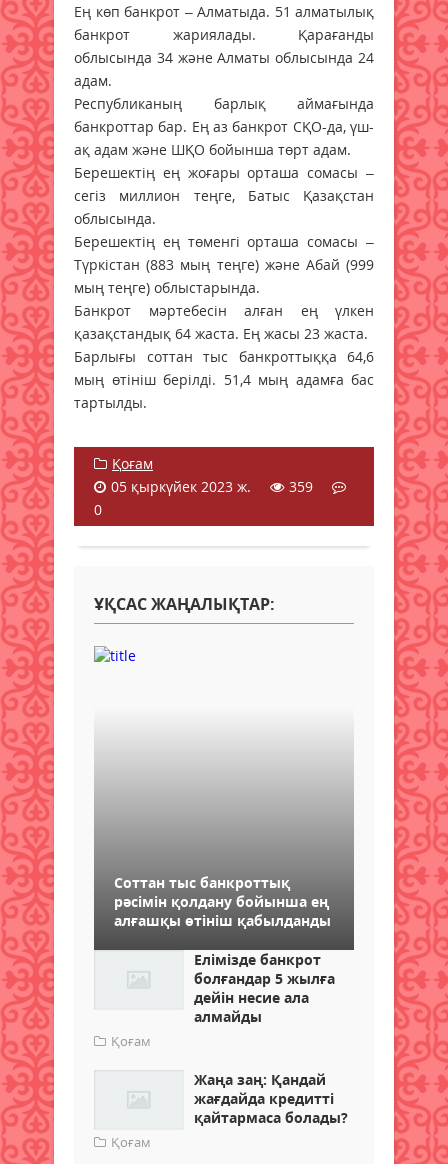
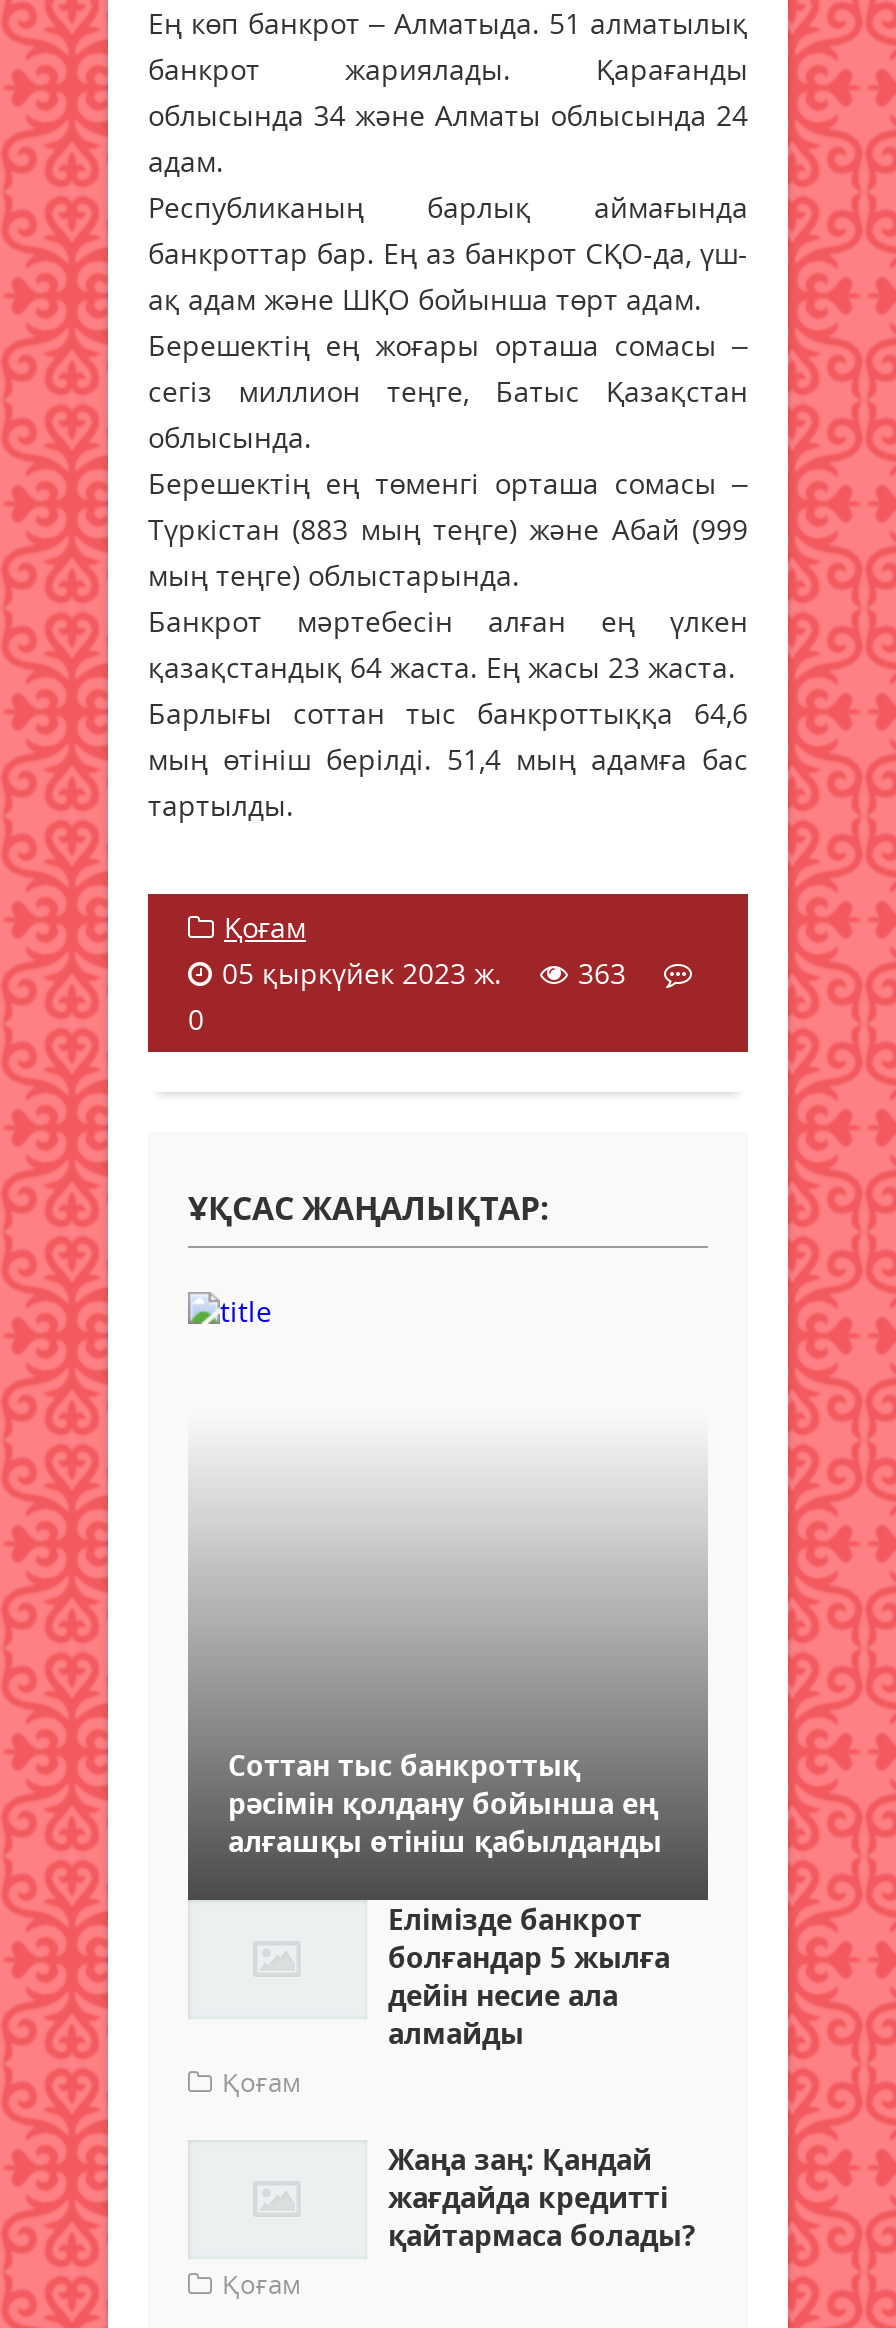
[111,477,313,496] 05 қыркүйек 2023 ж. 359 -> [222,955,626,993] 05 қыркүйек 2023 ж. 363

